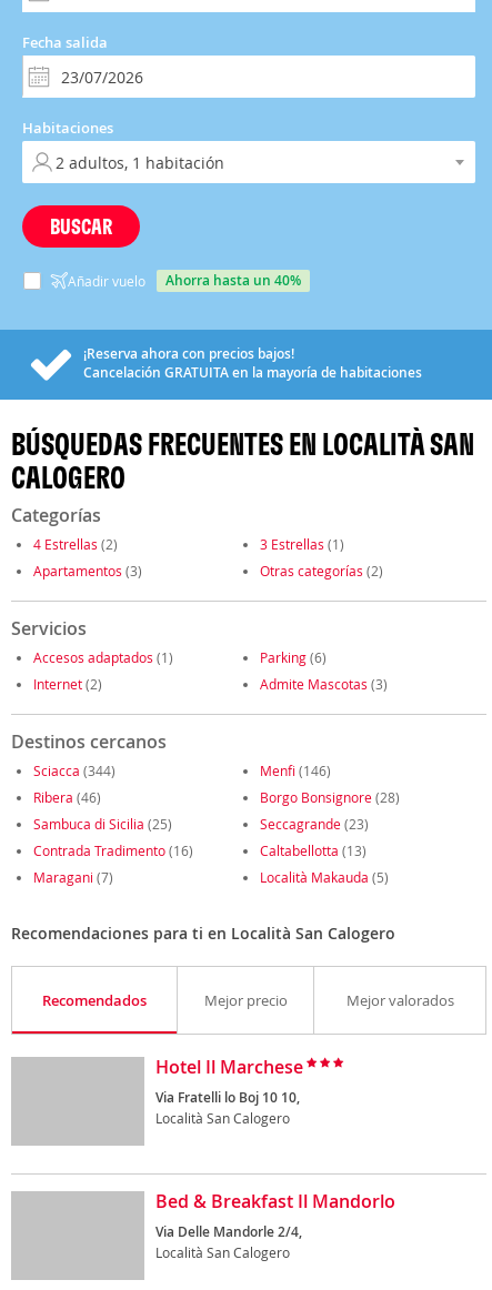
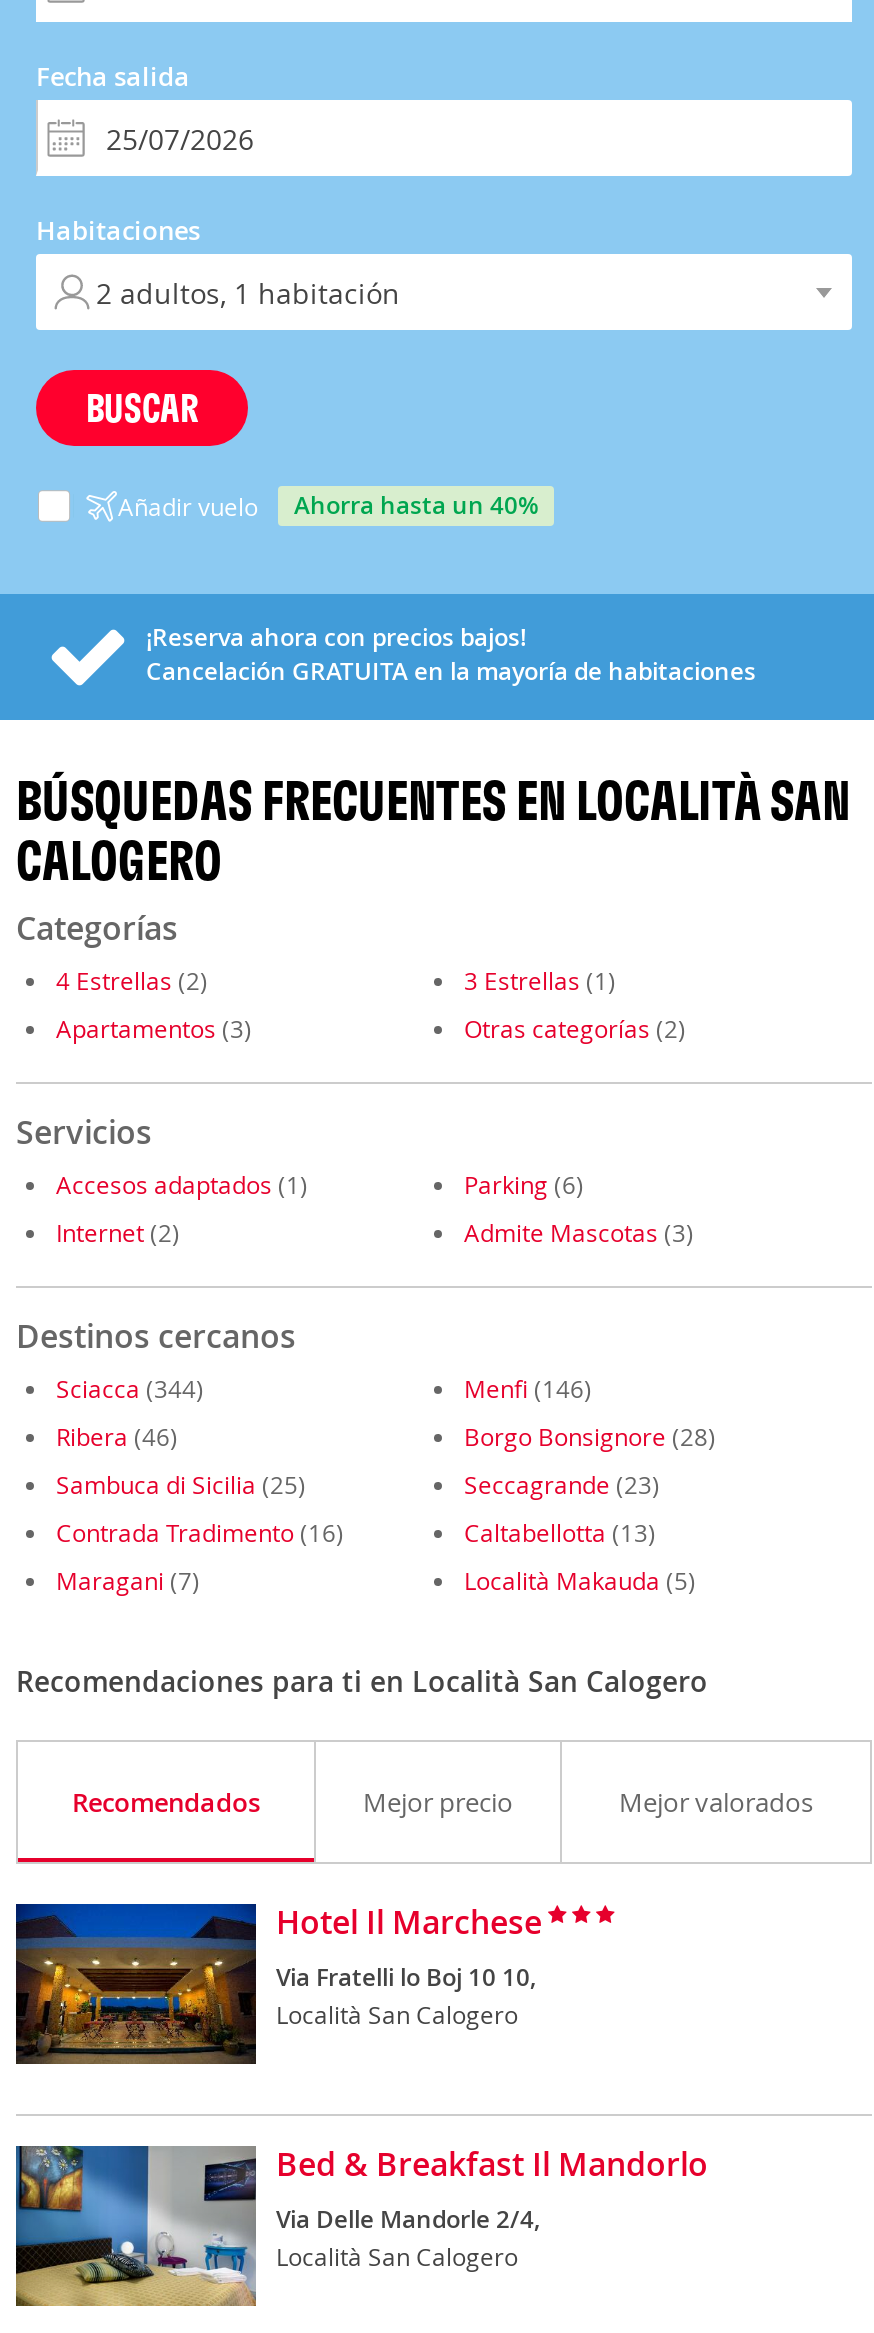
none -> [14,1902,258,2064] [image]
none -> [14,2146,256,2306] [image]

